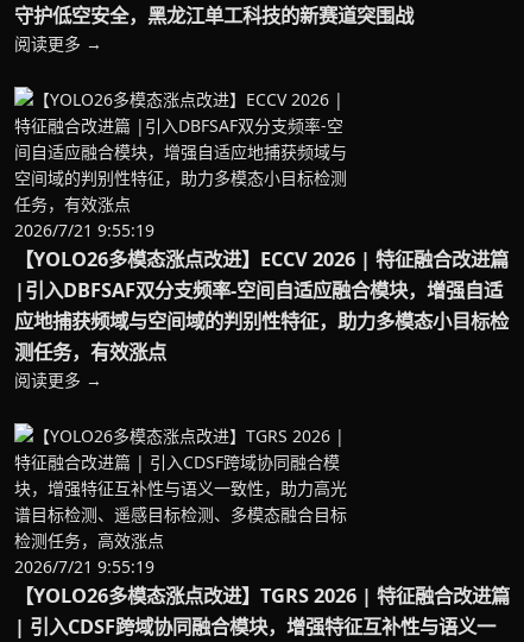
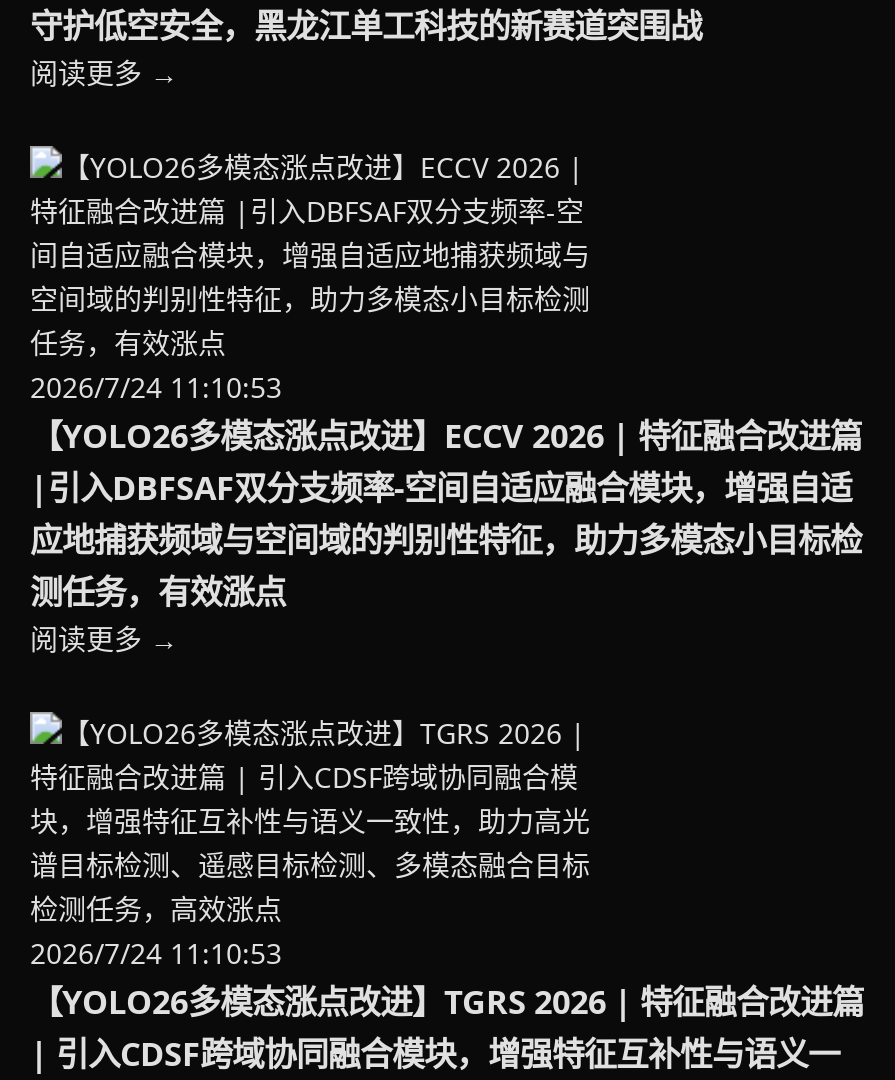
[14,219,154,241] 2026/7/21 9:55:19 -> [30,368,282,406] 2026/7/24 11:10:53
[14,555,154,578] 2026/7/21 9:55:19 -> [30,934,282,972] 2026/7/24 11:10:53

